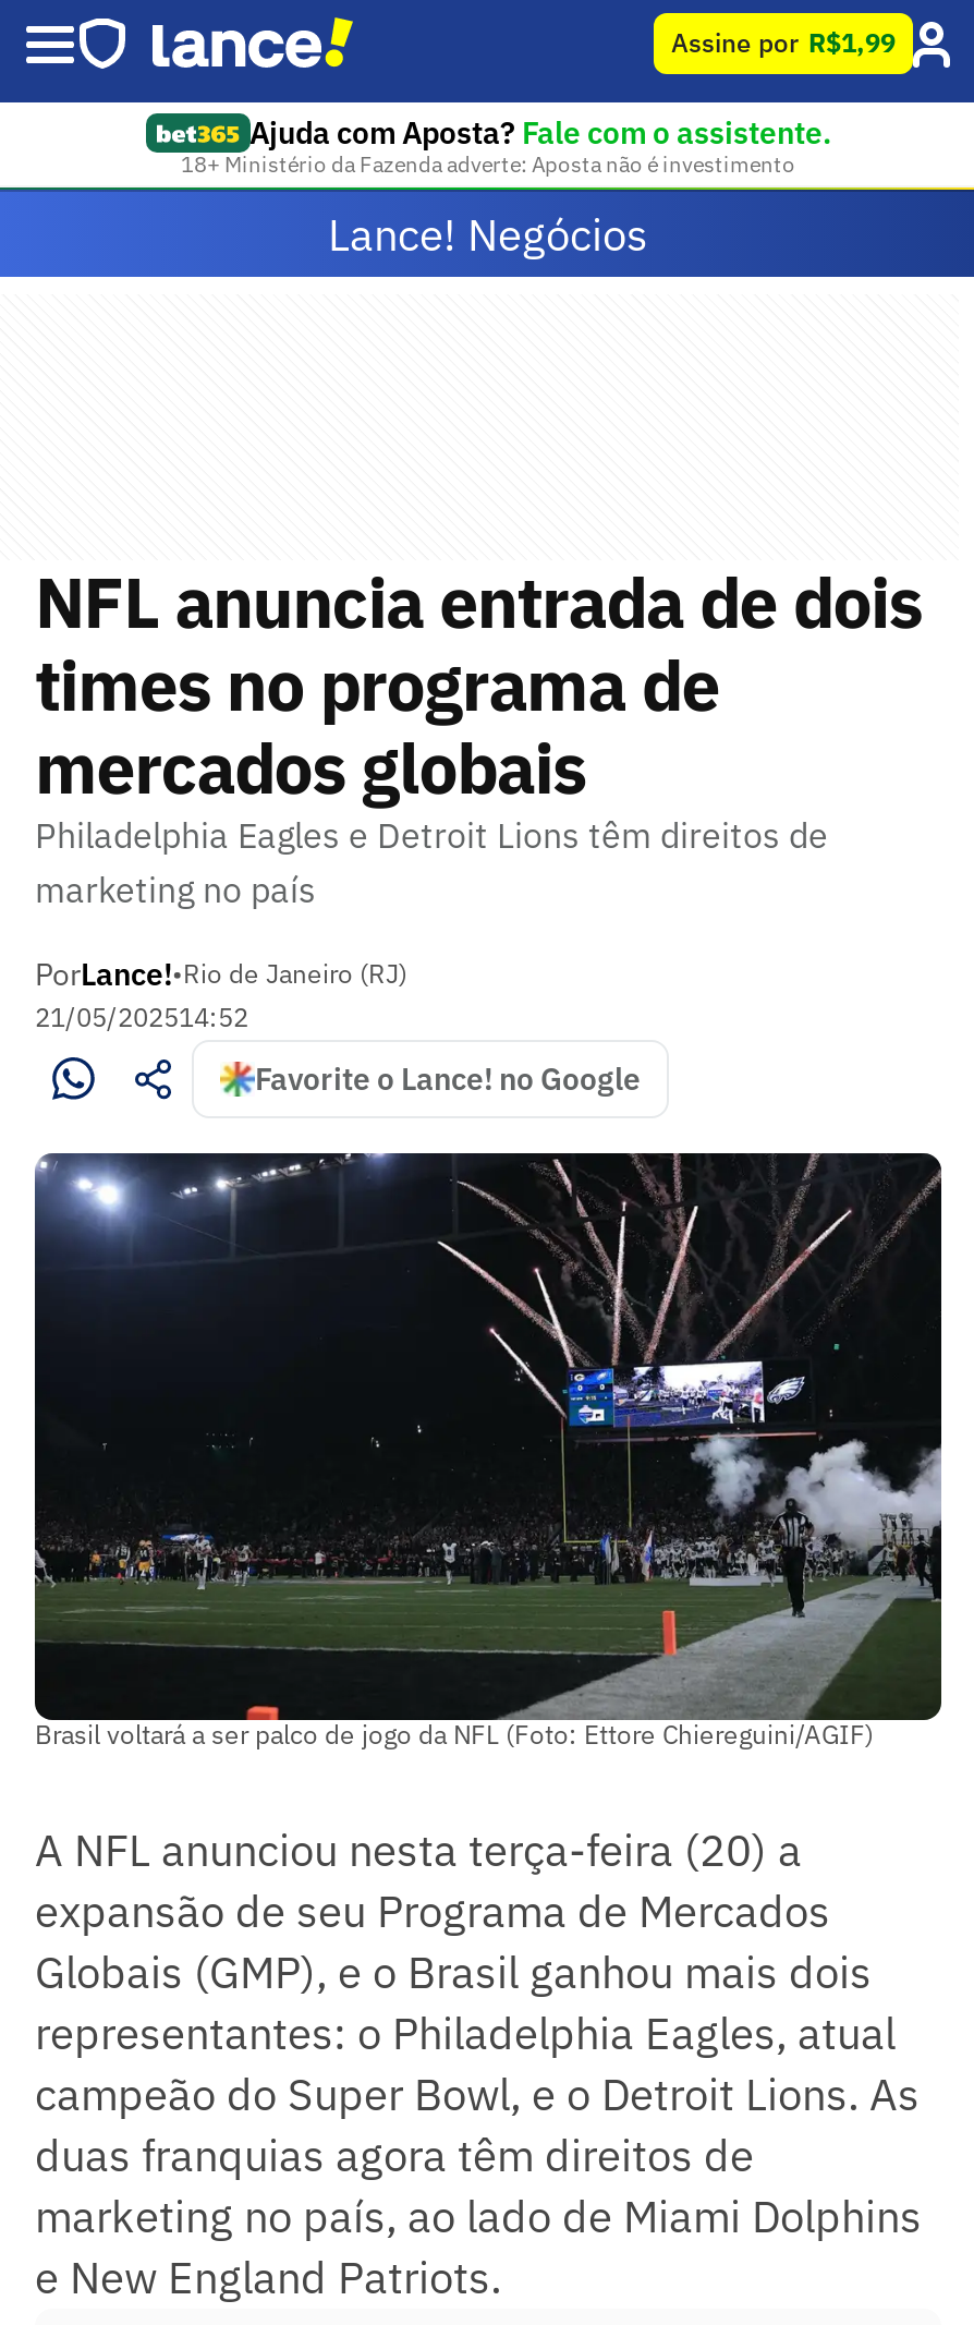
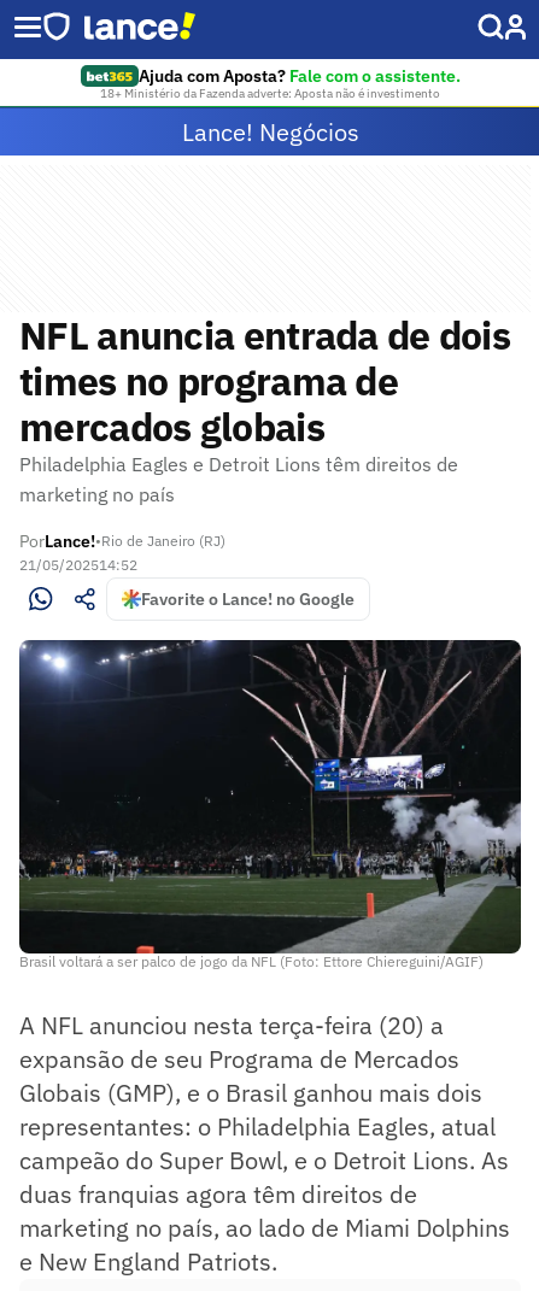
[671,26,896,59] Assine por R$1,99 -> none

